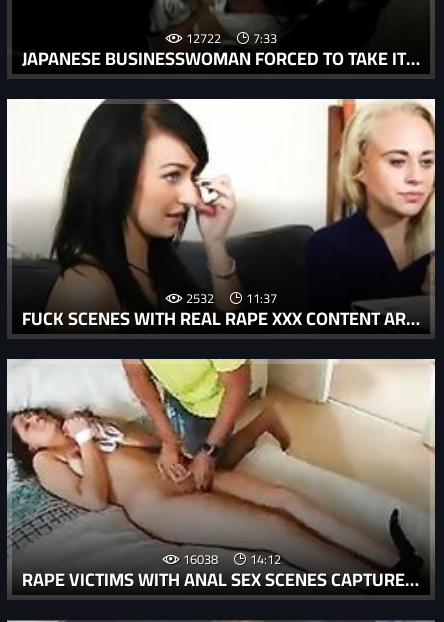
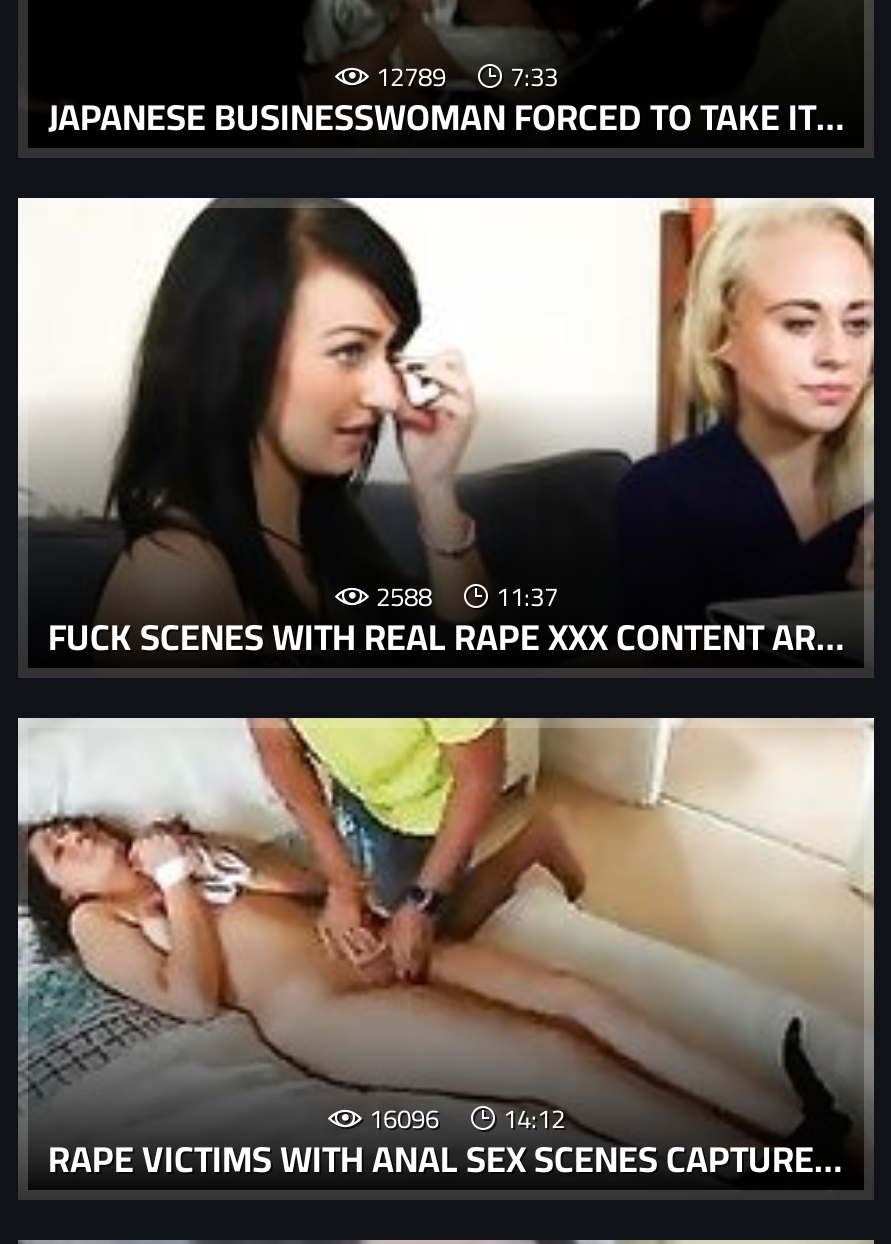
[186,25,277,49] 12722 7:33 -> [376,51,558,99] 12789 7:33
[186,286,277,310] 2532 11:37 -> [376,572,558,620] 2588 11:37
[182,547,280,571] 16038 14:12 -> [369,1094,565,1142] 16096 14:12

